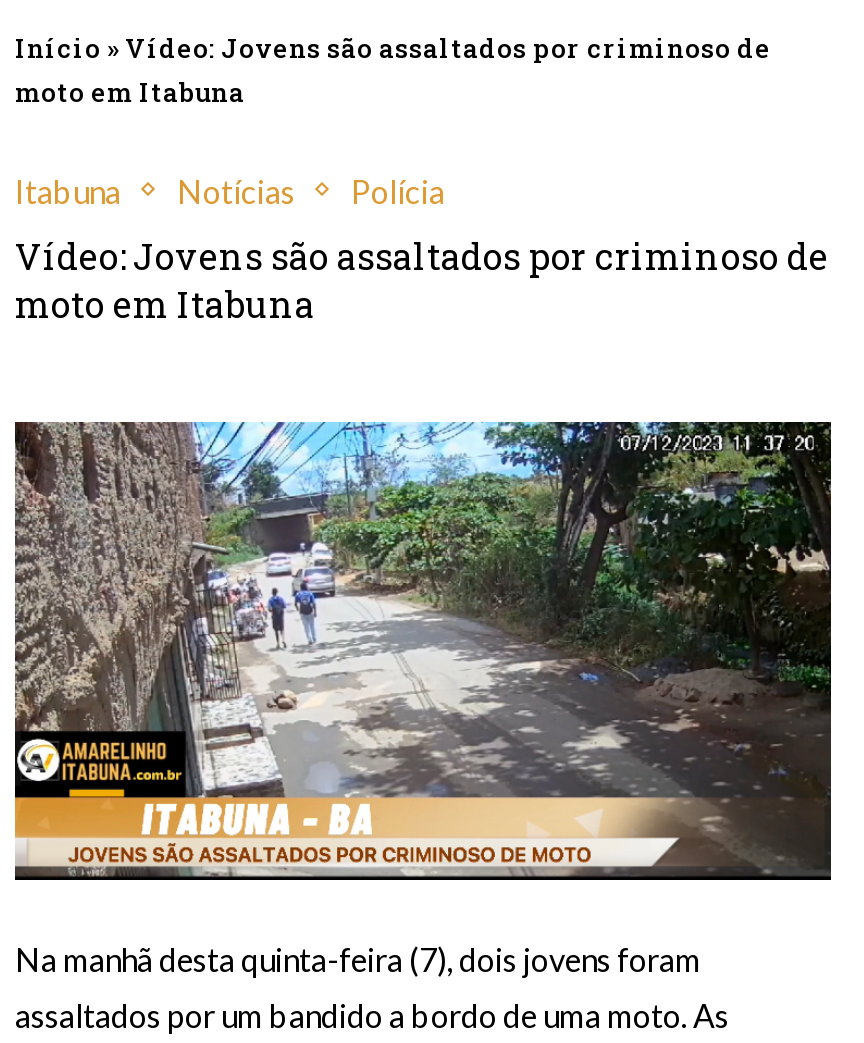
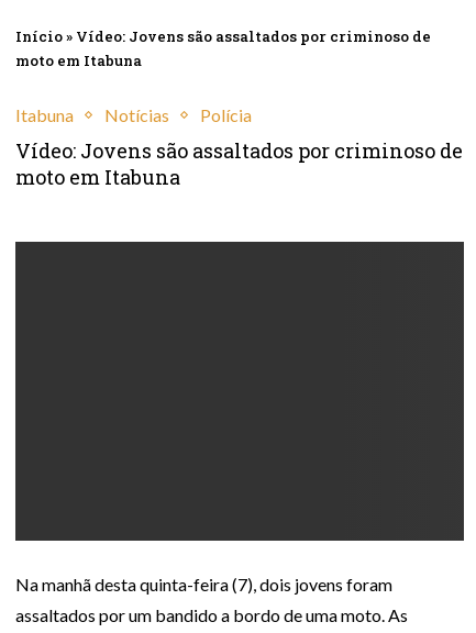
[13,421,831,877] [image] -> none

